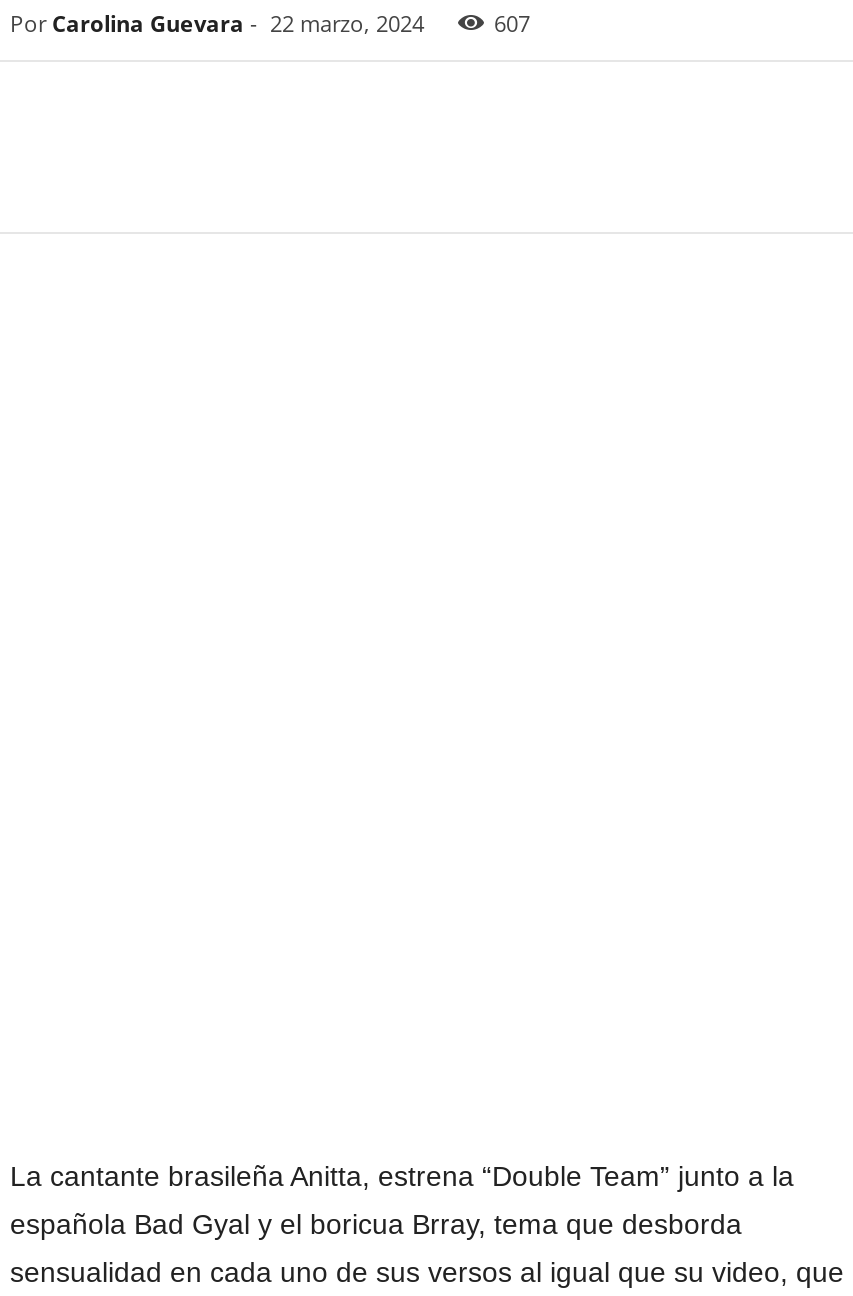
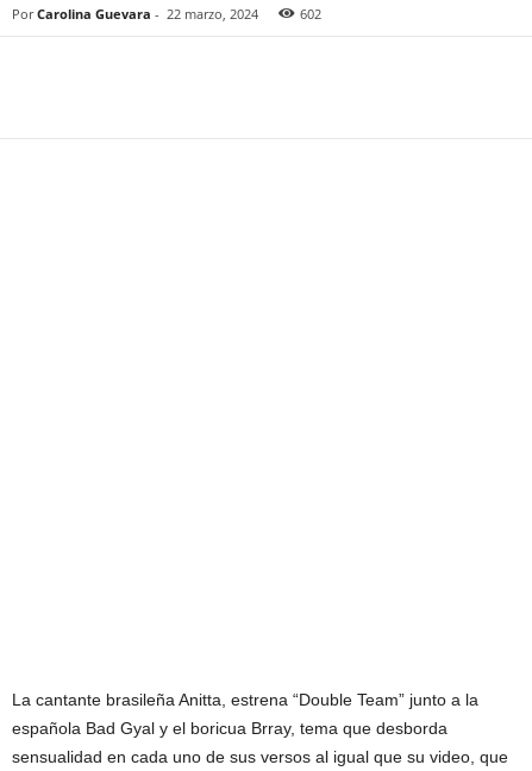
[494,8,530,38] 607 -> [300,5,321,23] 602

